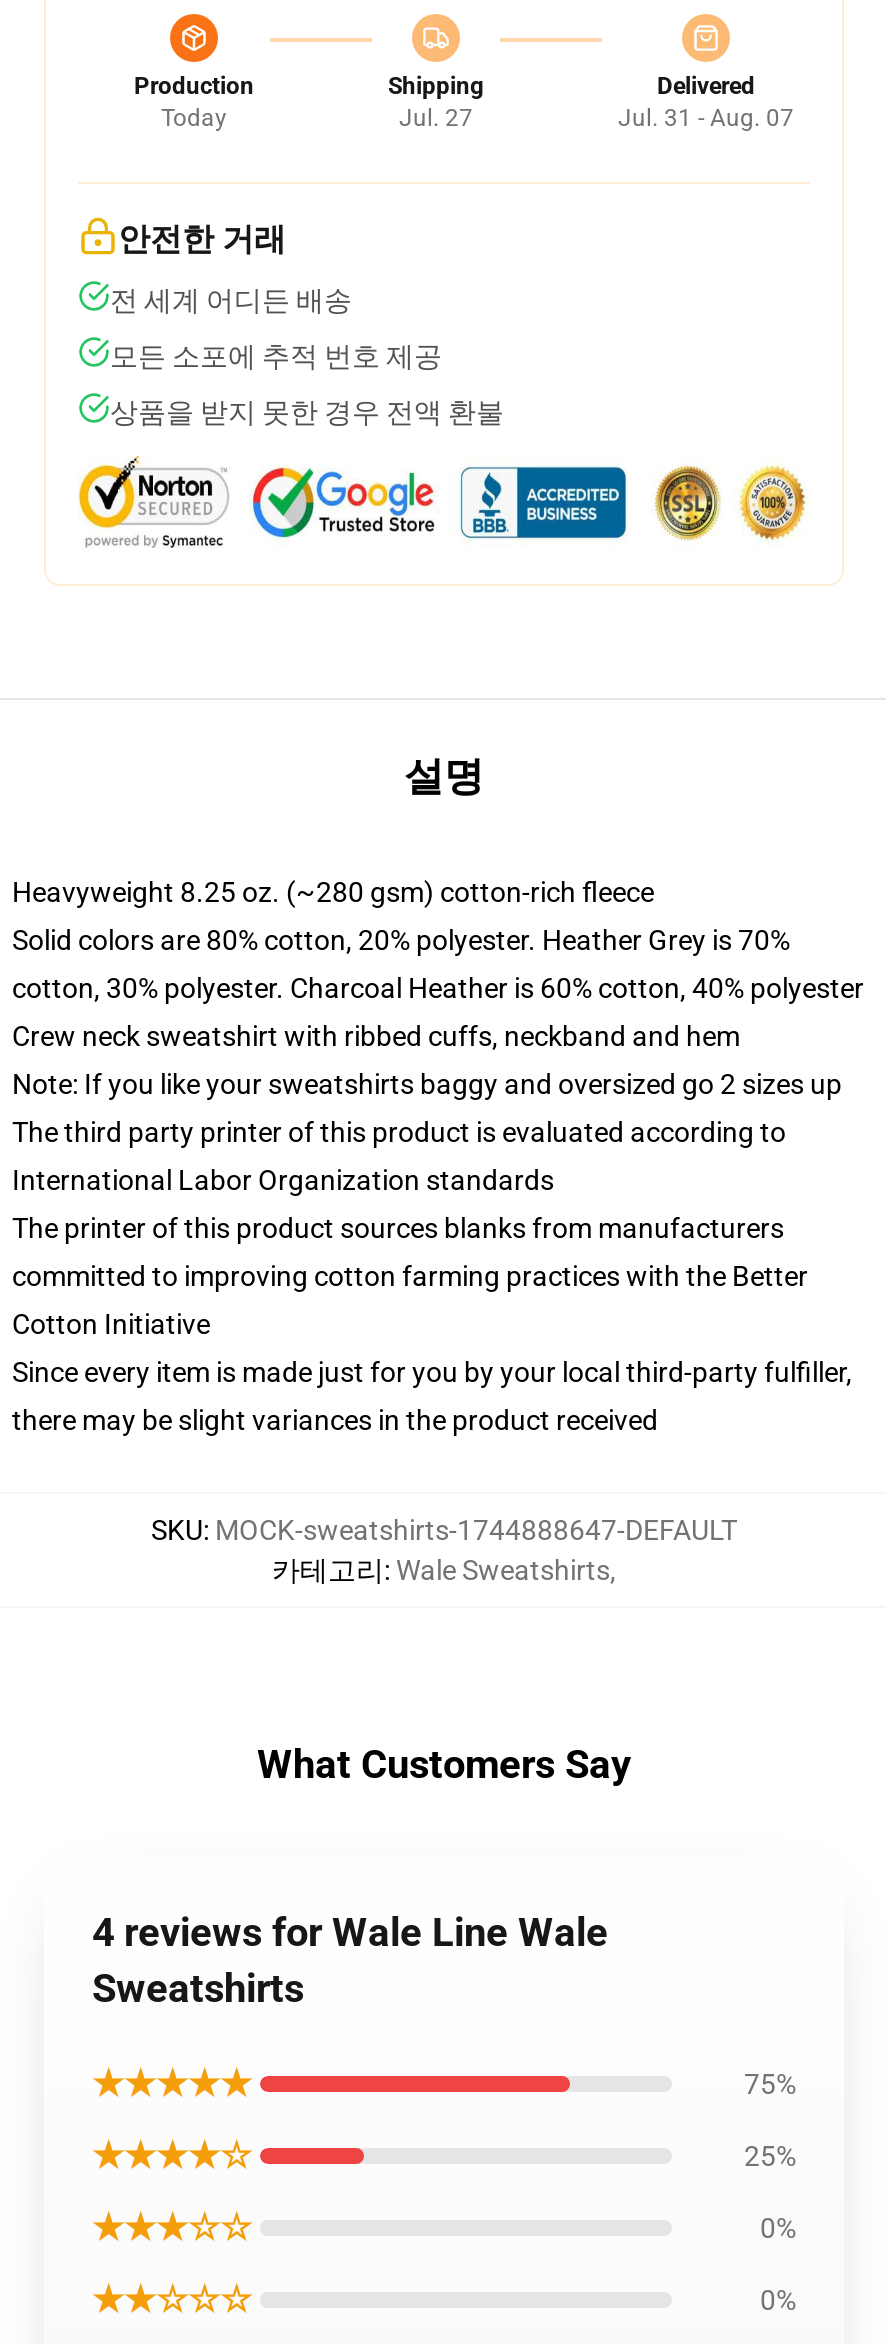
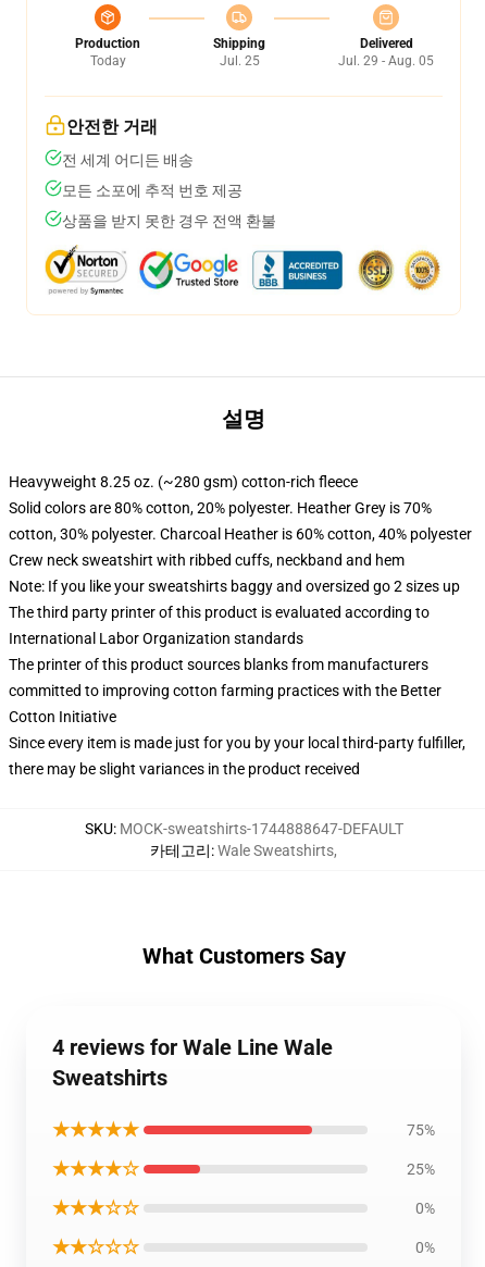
[399,104,473,132] Jul. 27 -> [219,53,259,69] Jul. 25
[618,104,794,132] Jul. 31 - Aug. 07 -> [338,53,434,69] Jul. 29 - Aug. 05

